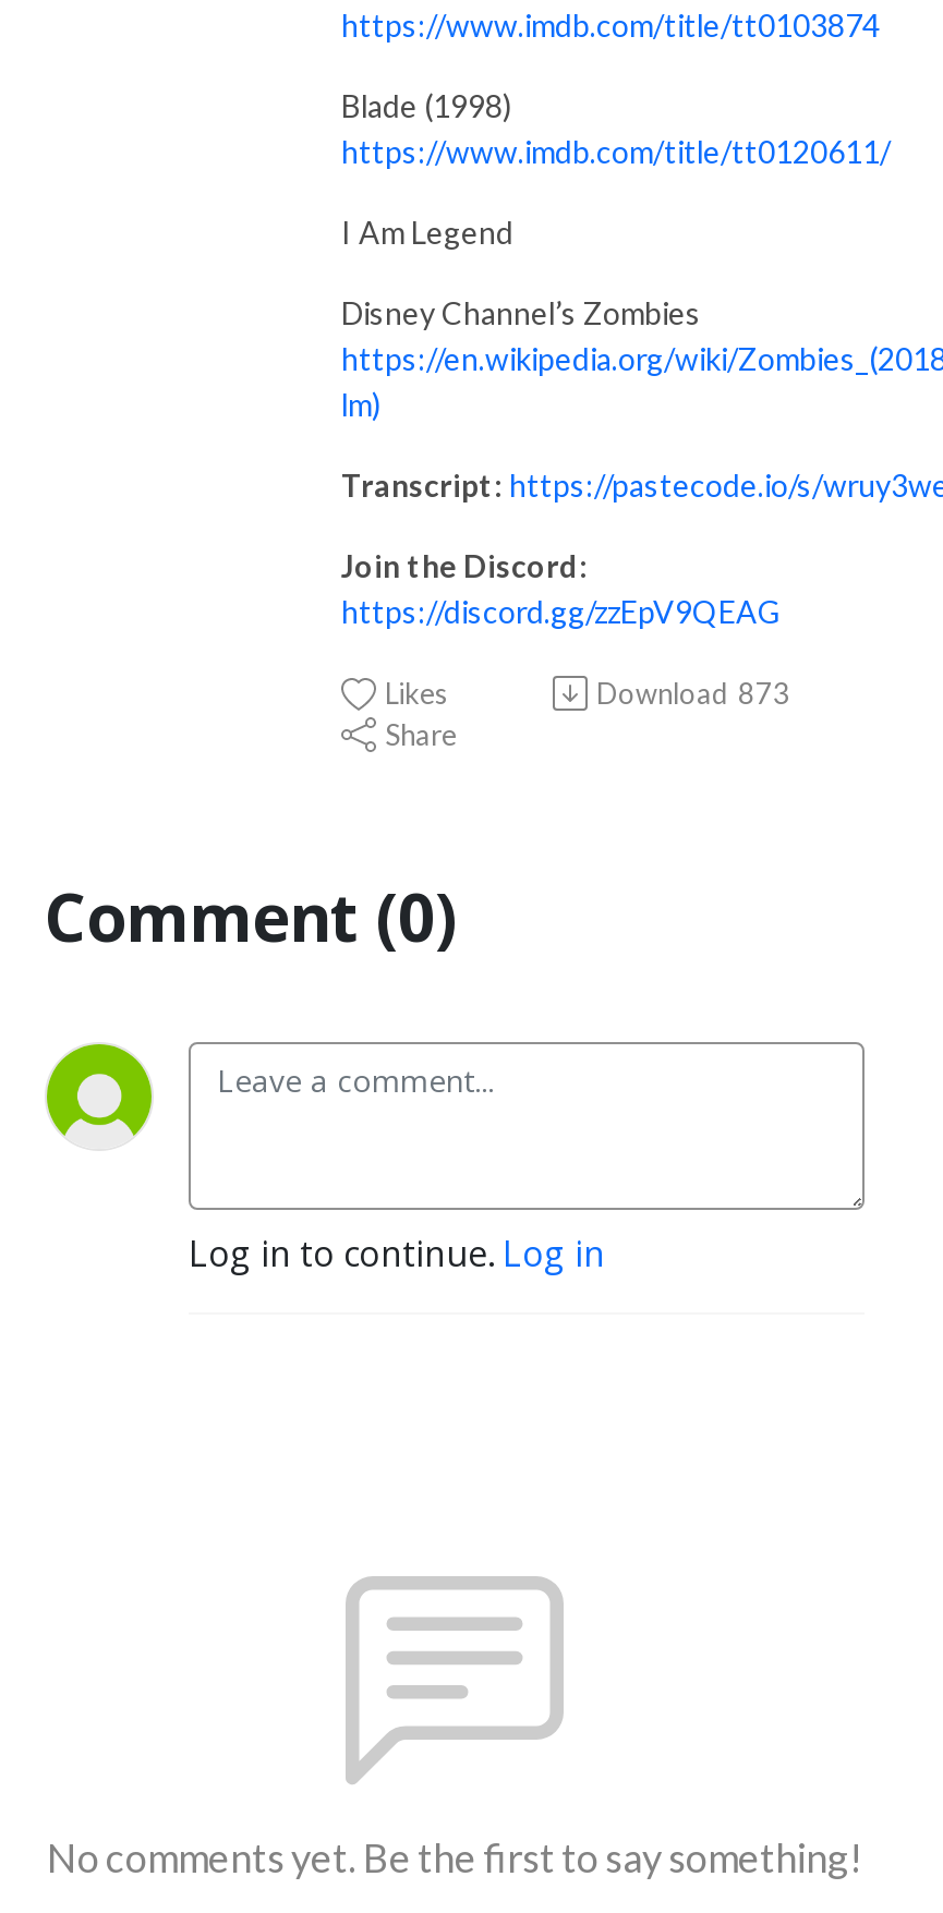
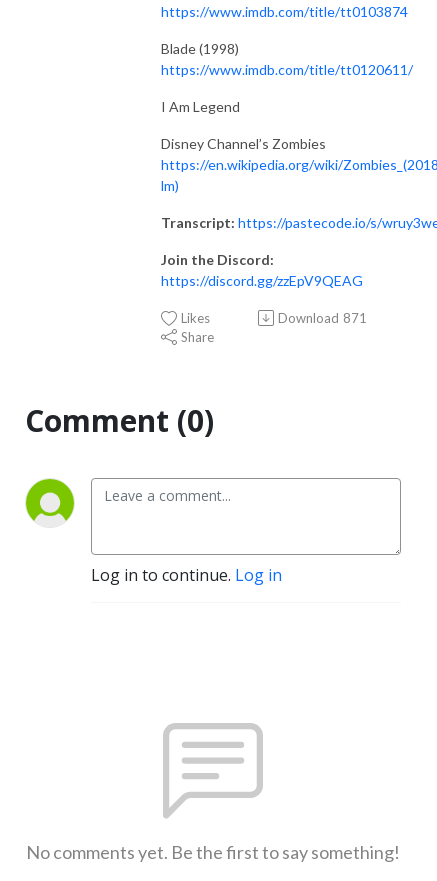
[596,676,790,711] Download 873 -> [278,310,367,326] Download 871

